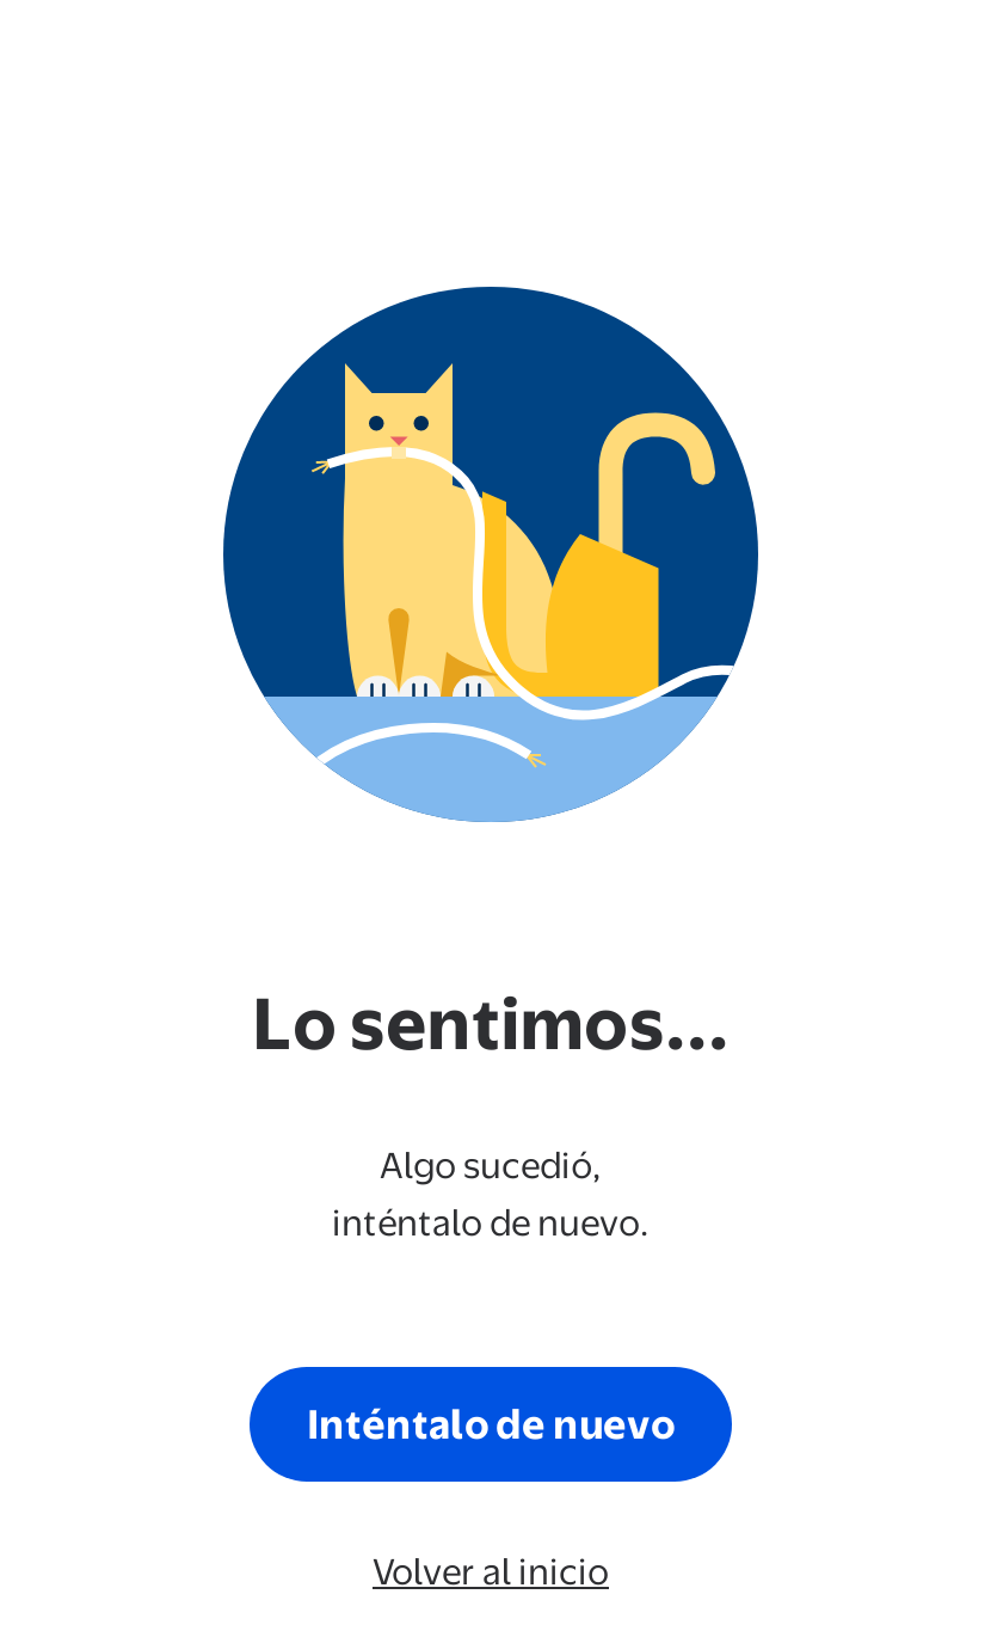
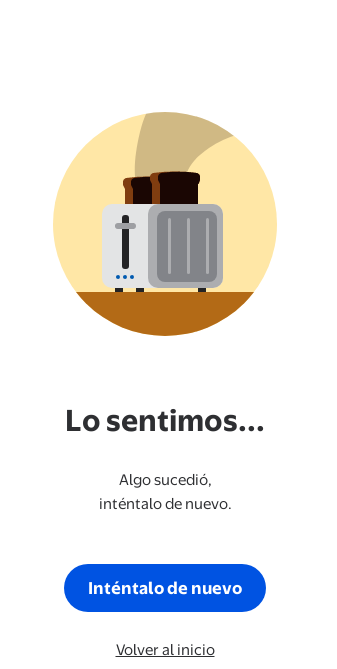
[221,284,761,824] [image] -> [53,112,277,337] [image]

